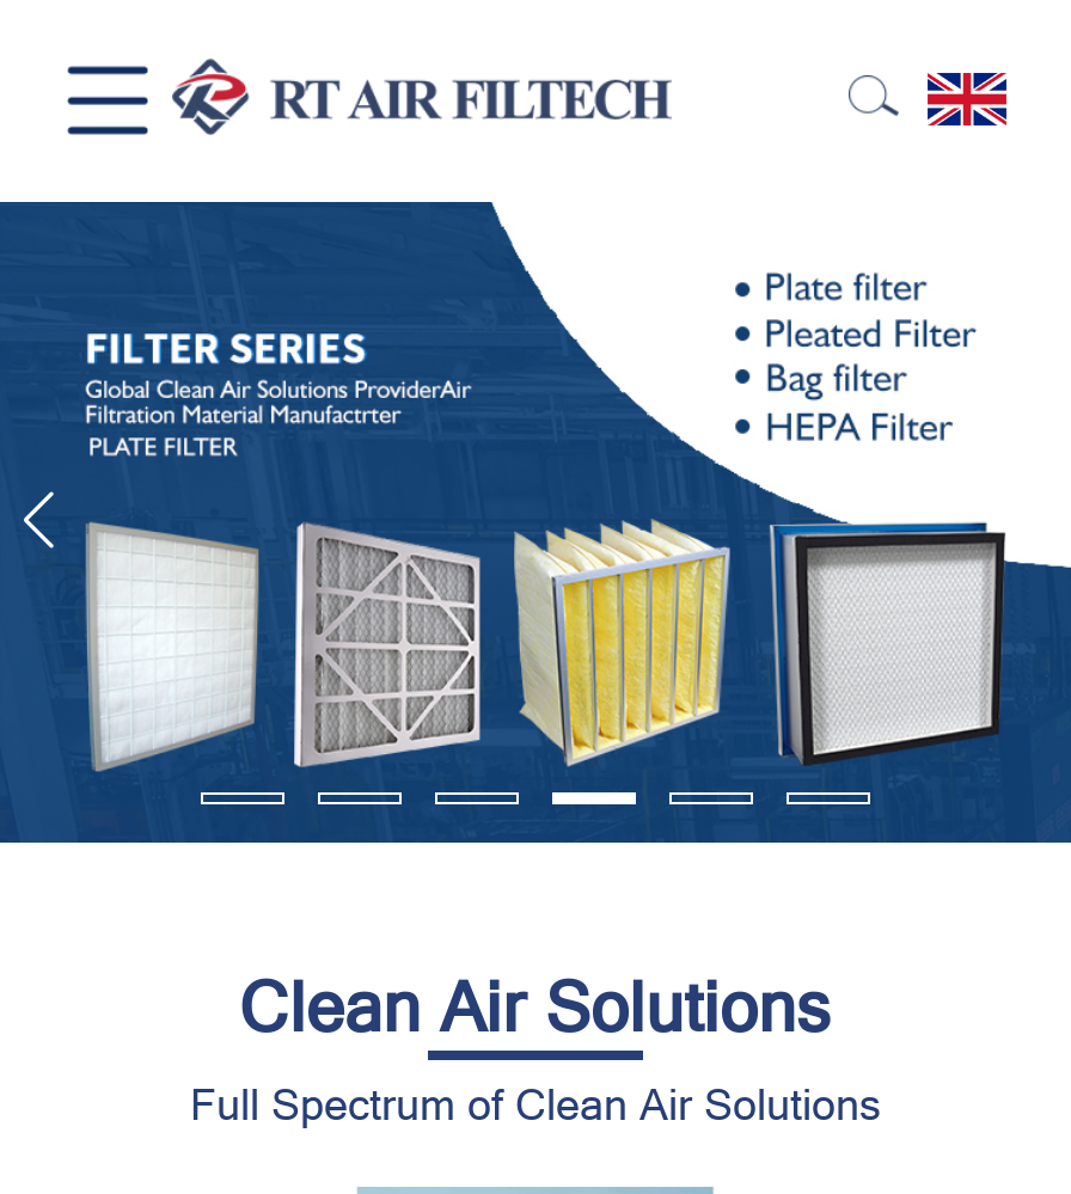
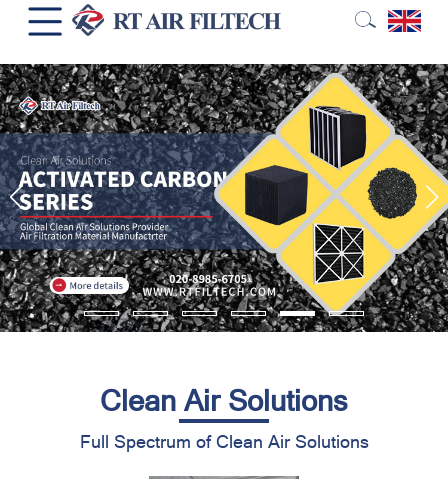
[7,200,1064,845] [image] -> [3,63,445,333] [image]

